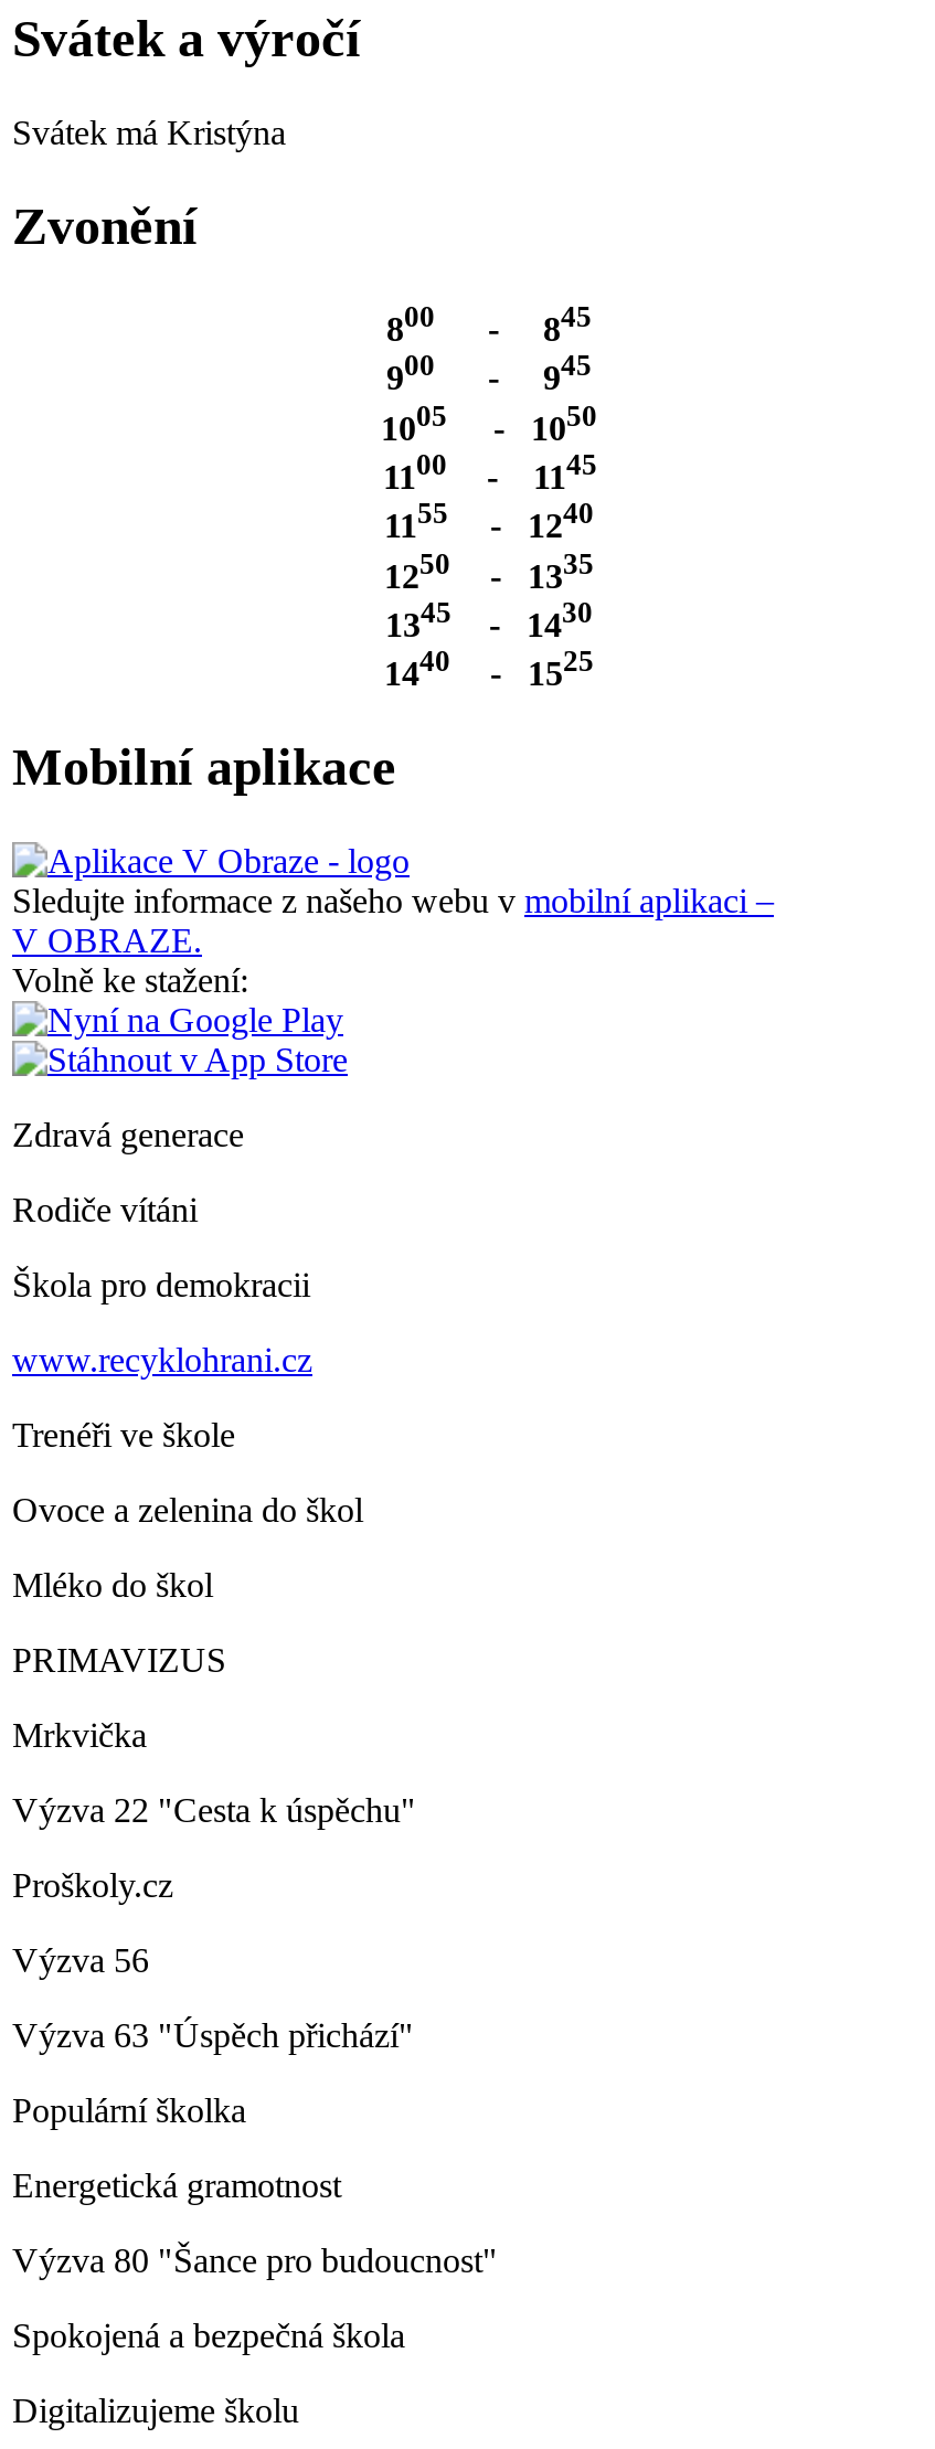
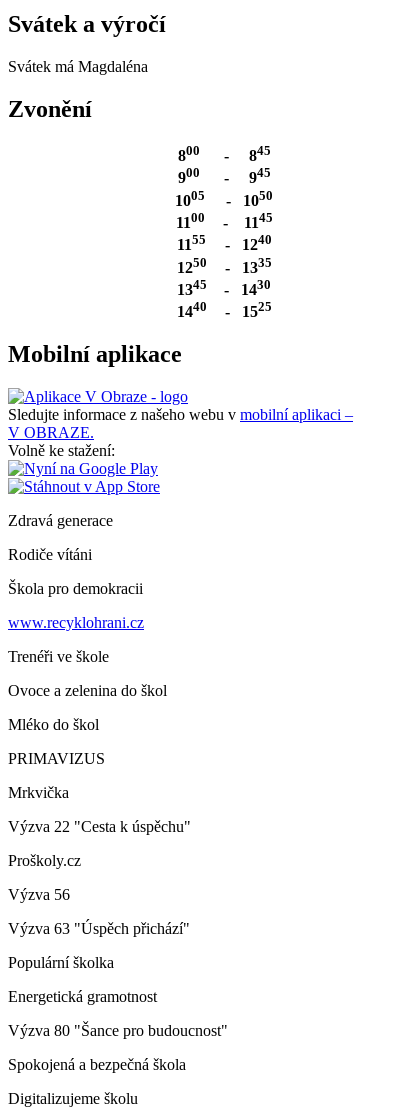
[12,113,286,151] Svátek má Kristýna -> [8,58,148,75] Svátek má Magdaléna

